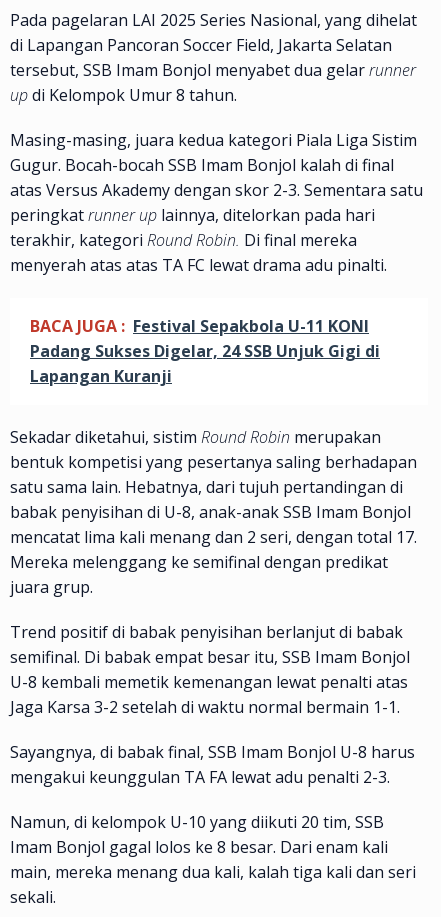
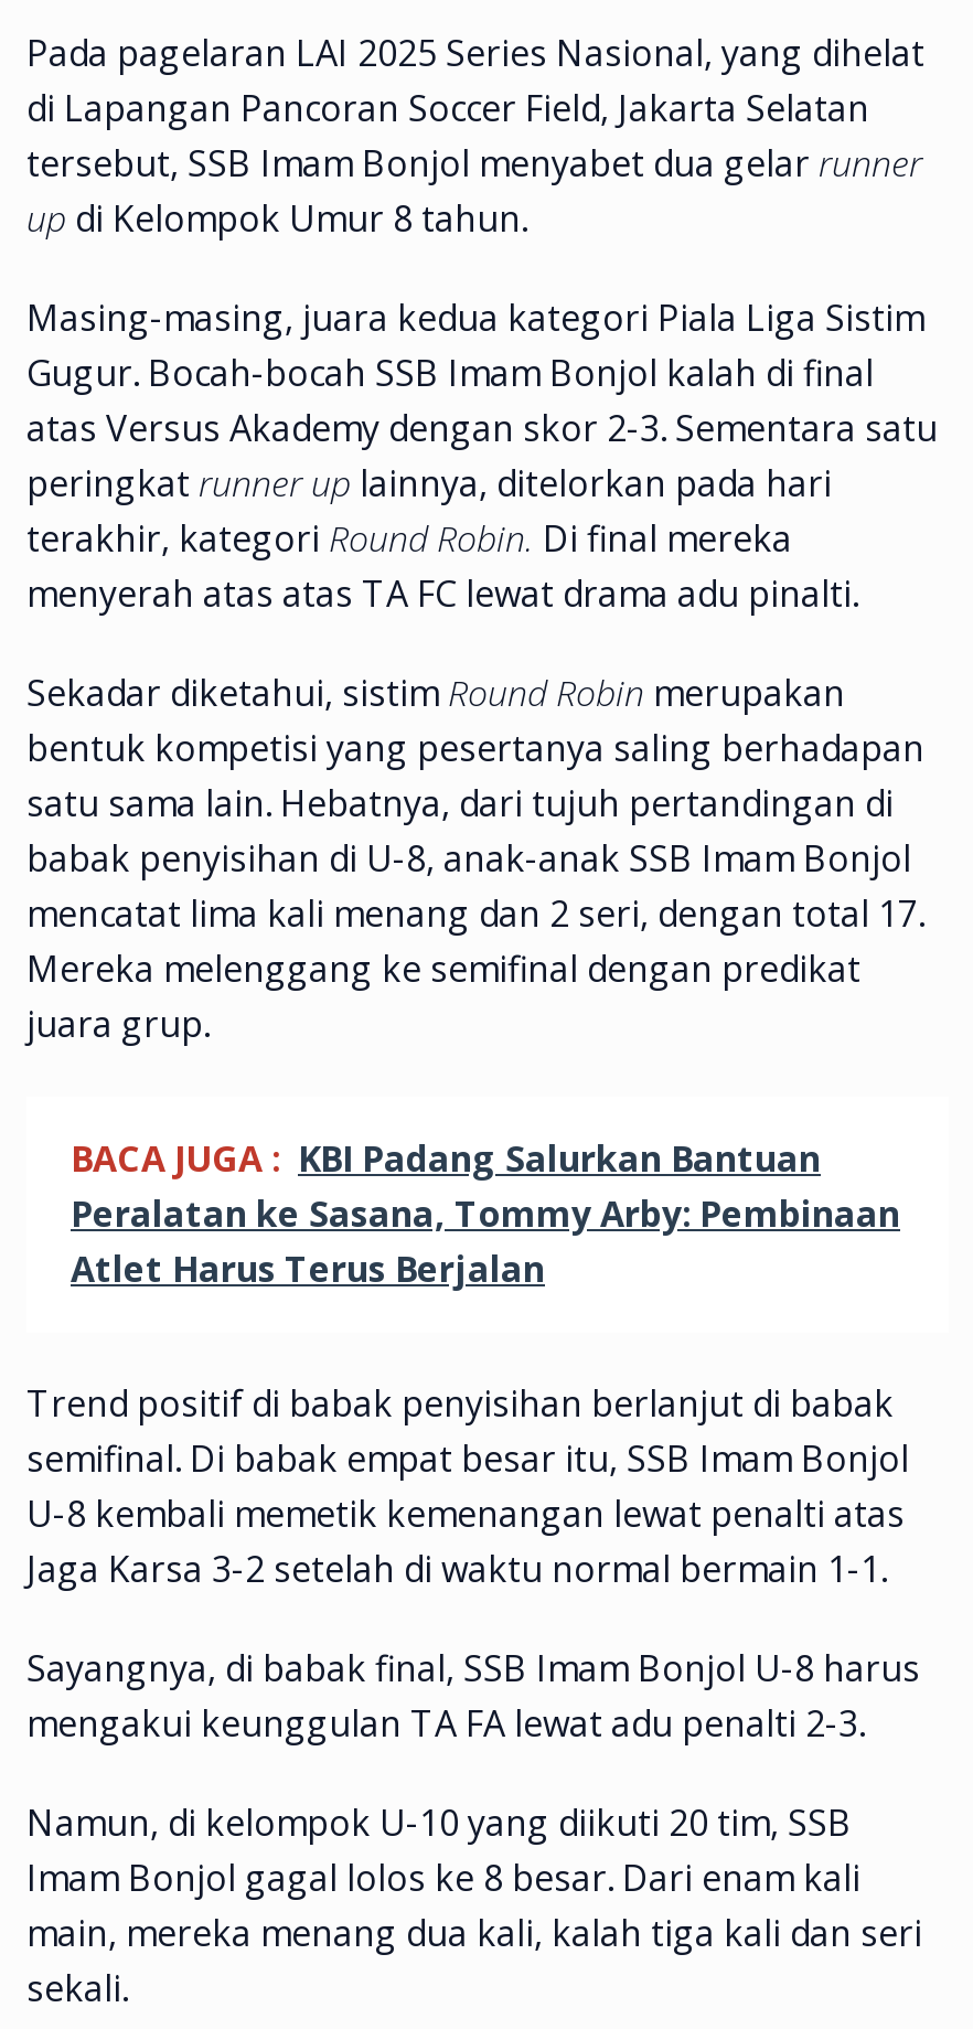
[30,315,380,387] BACA JUGA : Festival Sepakbola U-11 KONI | Padang Sukses Digelar, 24 SSB Unjuk Gigi di | Lapangan Kuranji -> none
moved [10,426,417,598] -> [26,668,924,1047]: Sekadar diketahui, sistim Round Robin merupakan | bentuk kompetisi yang pesertanya saling berhadapan | satu sama lain. Hebatnya, dari tujuh pertandingan di | babak penyisihan di U-8, anak-anak SSB Imam Bonjol | mencatat lima kali menang dan 2 seri, dengan total 17. | Mereka melenggang ke semifinal dengan predikat | juara grup.
none -> [71,1134,900,1292] BACA JUGA : KBI Padang Salurkan Bantuan | Peralatan ke Sasana, Tommy Arby: Pembinaan | Atlet Harus Terus Berjalan

